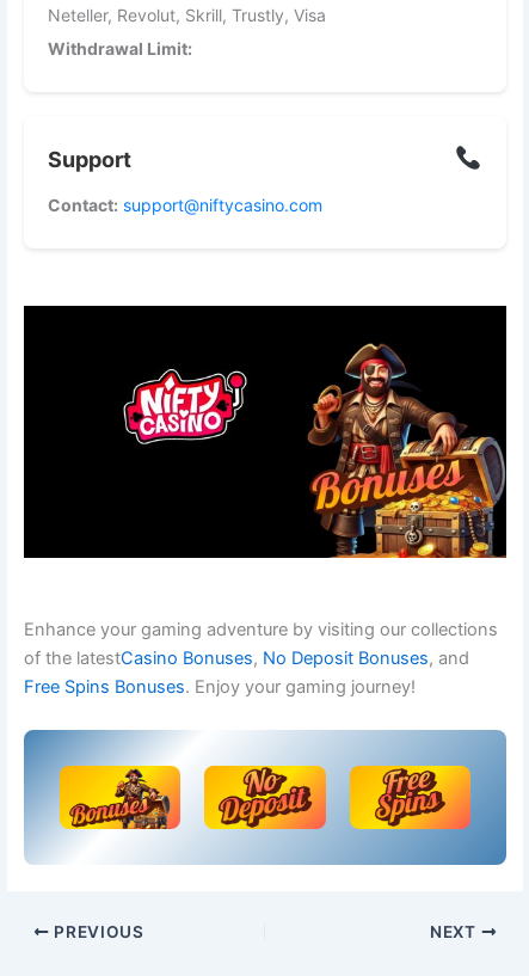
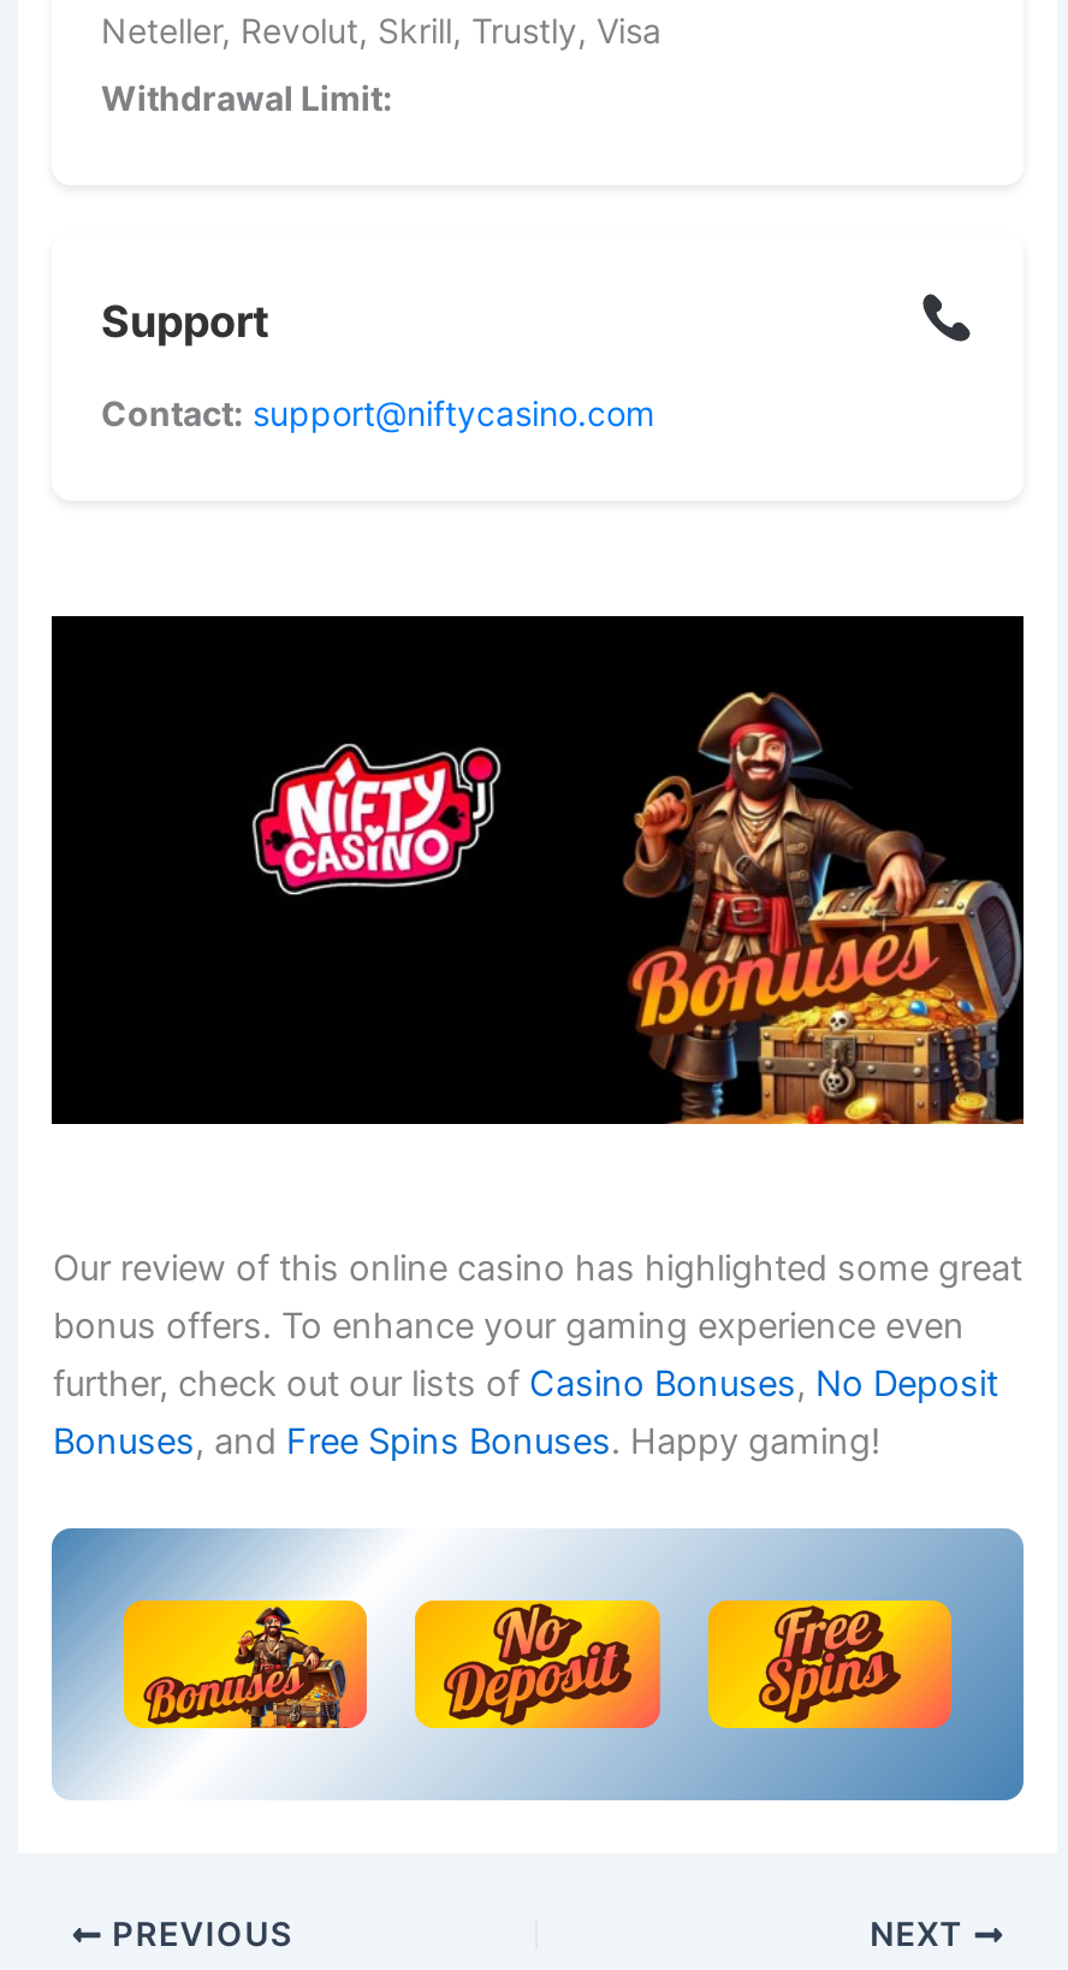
[24,619,499,698] Enhance your gaming adventure by visiting our collections | of the latestCasino Bonuses, No Deposit Bonuses, and | Free Spins Bonuses. Enjoy your gaming journey! -> [53,1247,1022,1464] Our review of this online casino has highlighted some great | bonus offers. To enhance your gaming experience even | further, check out our lists of Casino Bonuses, No Deposit | Bonuses, and Free Spins Bonuses. Happy gaming!

